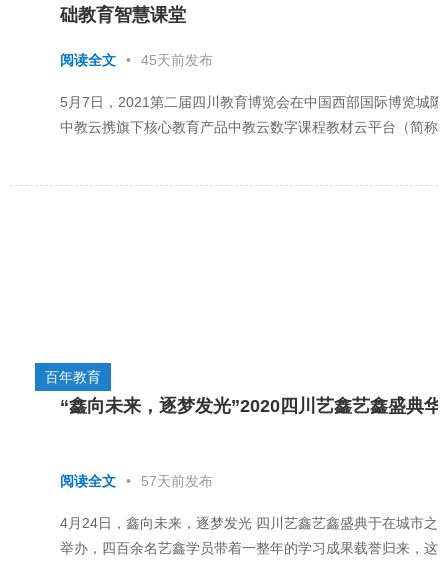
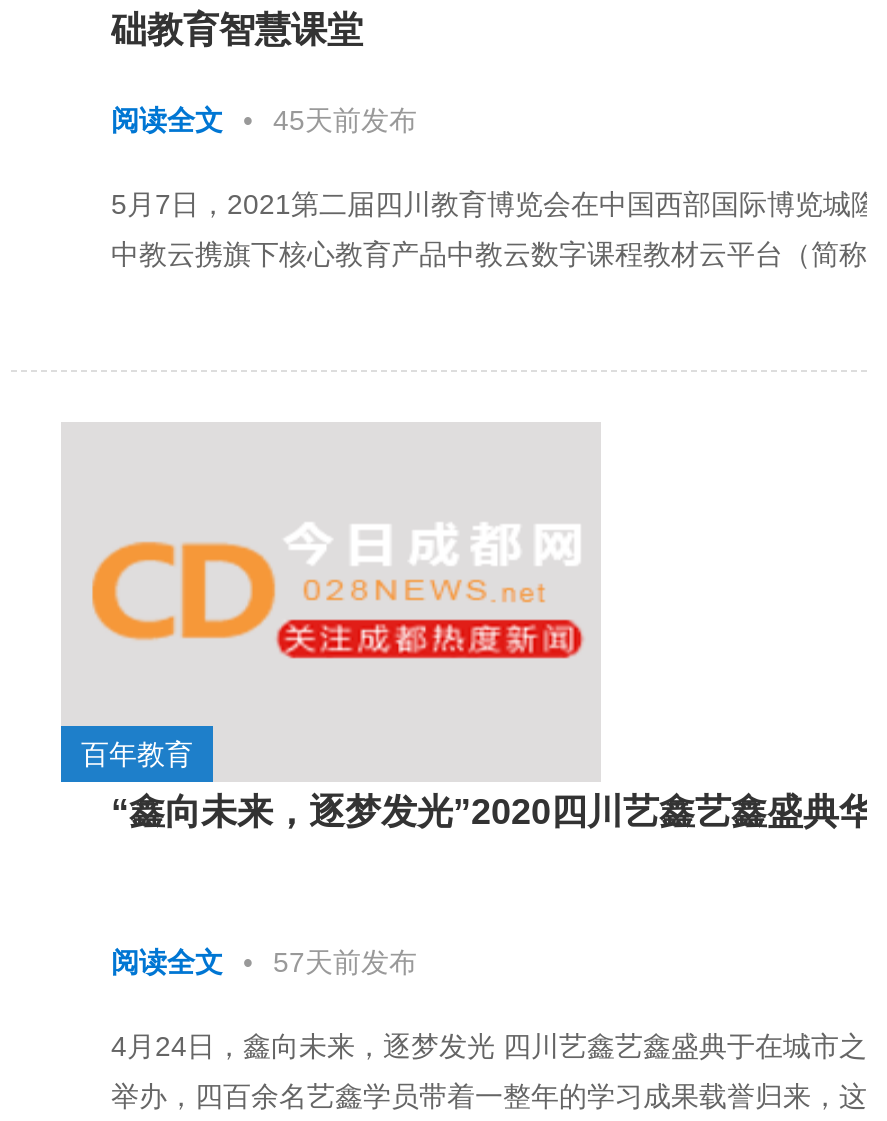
none -> [61,422,601,782] [image]

